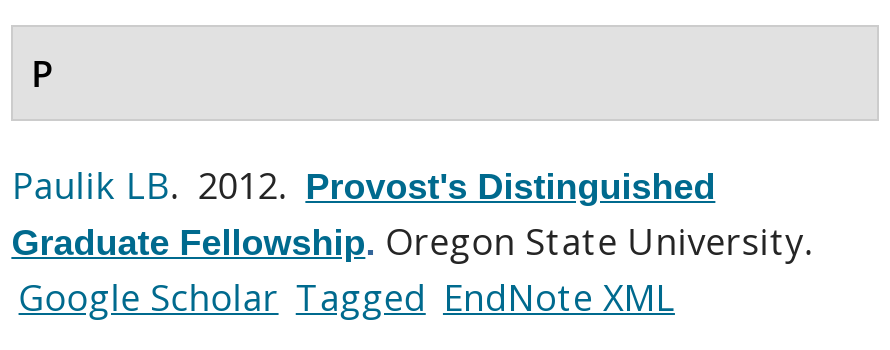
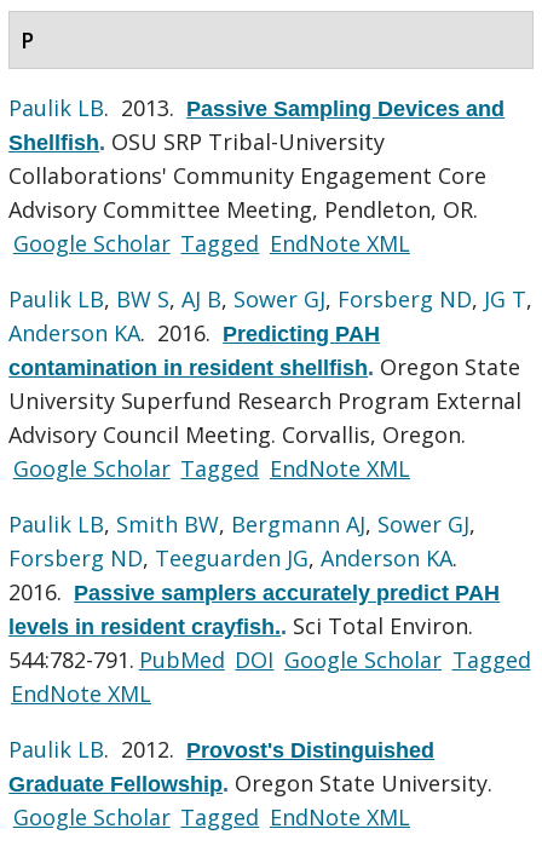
none -> [9,93,533,708] Paulik LB. 2013. Passive Sampling Devices and | Shellfish. OSU SRP Tribal-University | Collaborations' Community Engagement Core | Advisory Committee Meeting, Pendleton, OR. | Google Scholar Tagged EndNote XML | Paulik LB, BW S, AJ B, Sower GJ, Forsberg ND, JG T, | Anderson KA. 2016. Predicting PAH | contamination in resident shellfish. Oregon State | University Superfund Research Program External | Advisory Council Meeting. Corvallis, Oregon. | Google Scholar Tagged EndNote XML | Paulik LB, Smith BW, Bergmann AJ, Sower GJ, | Forsberg ND, Teeguarden JG, Anderson KA. | 2016. Passive samplers accurately predict PAH | levels in resident crayfish.. Sci Total Environ. | 544:782-791. PubMed DOI Google Scholar Tagged | EndNote XML

